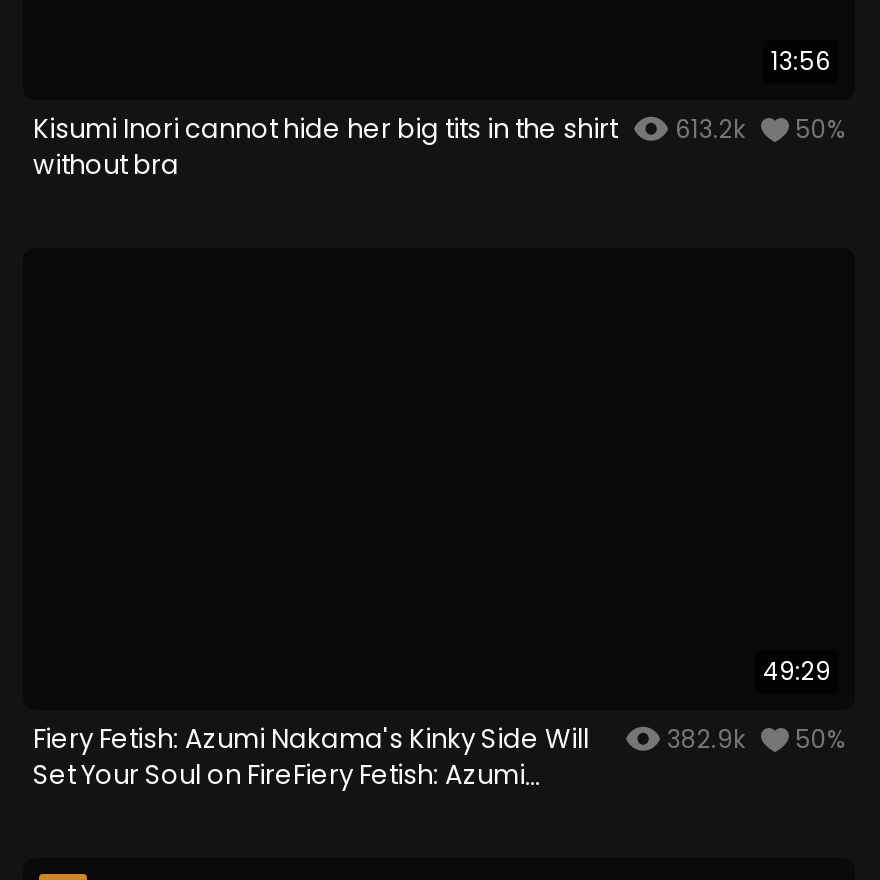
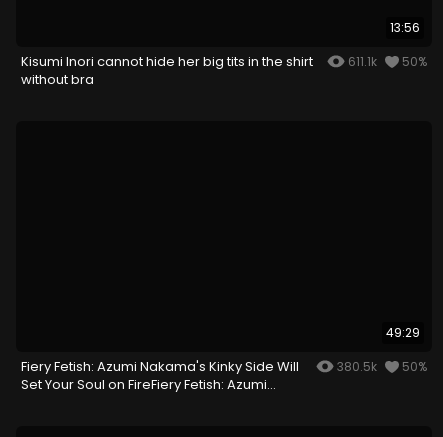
[33,109,845,147] Kisumi Inori cannot hide her big tits in the shirt 613.2k 50% -> [21,51,427,70] Kisumi Inori cannot hide her big tits in the shirt 611.1k 50%
[661,723,845,757] 382.9k 50% -> [334,358,427,375] 380.5k 50%

